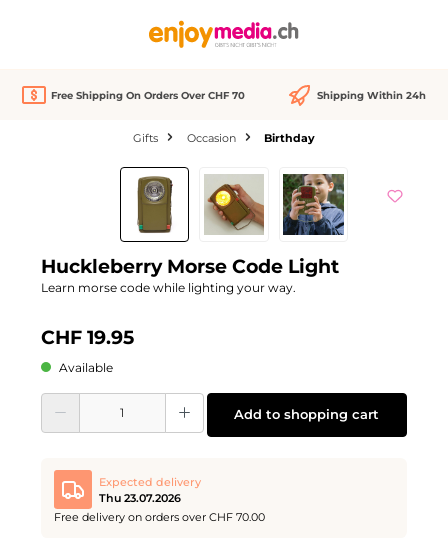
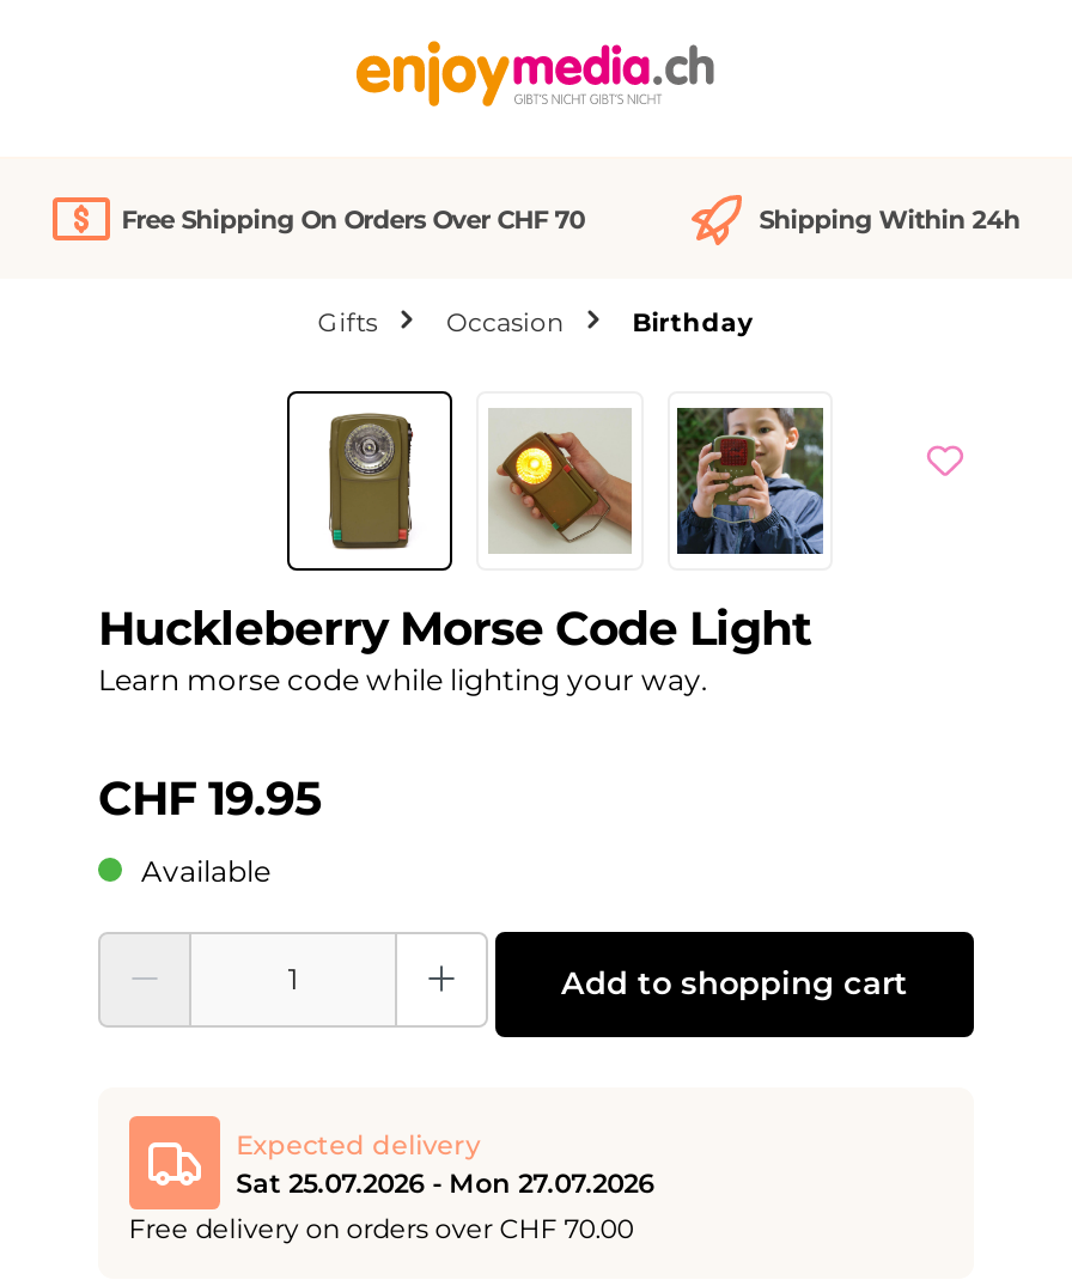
[99,491,181,505] Thu 23.07.2026 -> [236,1165,655,1199] Sat 25.07.2026 - Mon 27.07.2026

